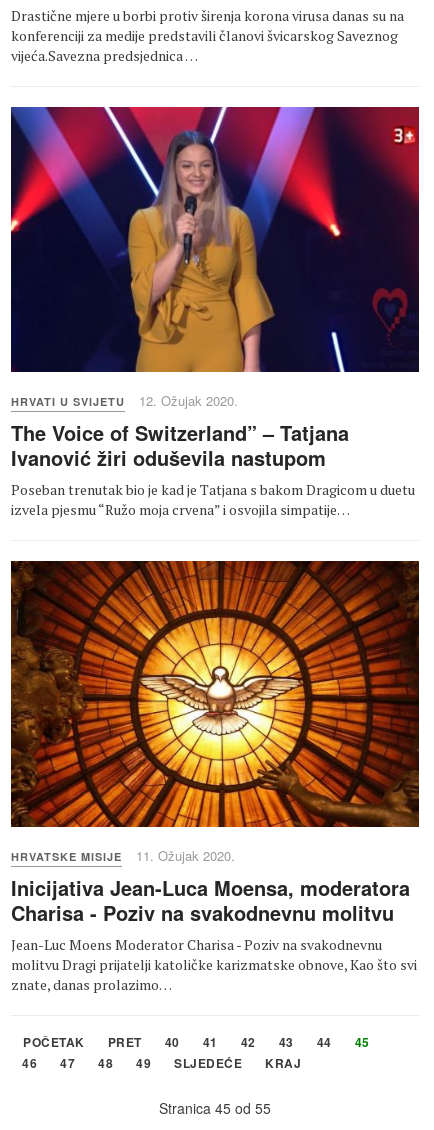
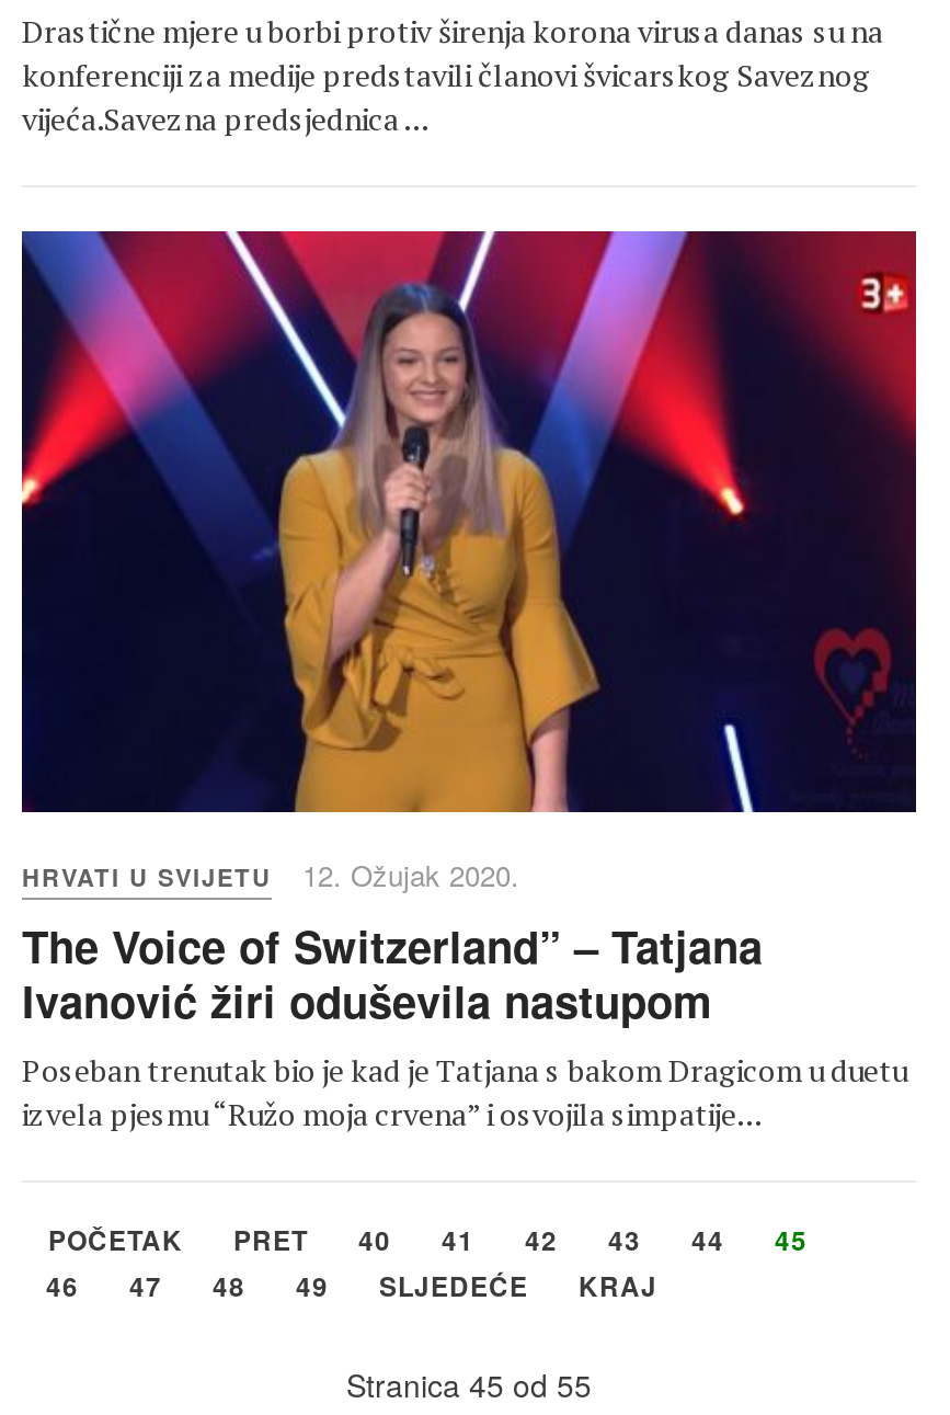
[10,560,420,994] [image] | HRVATSKE MISIJE | 11. Ožujak 2020. | Inicijativa Jean-Luca Moensa, moderatora | Charisa - Poziv na svakodnevnu molitvu | Jean-Luc Moens Moderator Charisa - Poziv na svakodnevnu | molitvu Dragi prijatelji katoličke karizmatske obnove, Kao što svi | znate, danas prolazimo… -> none

